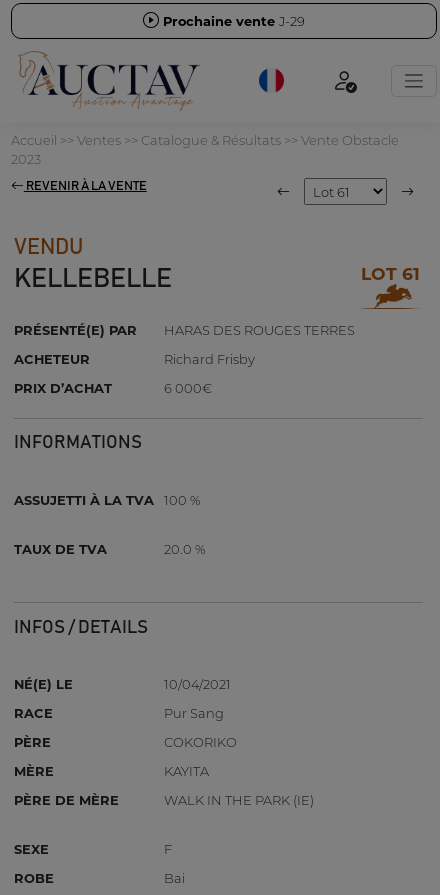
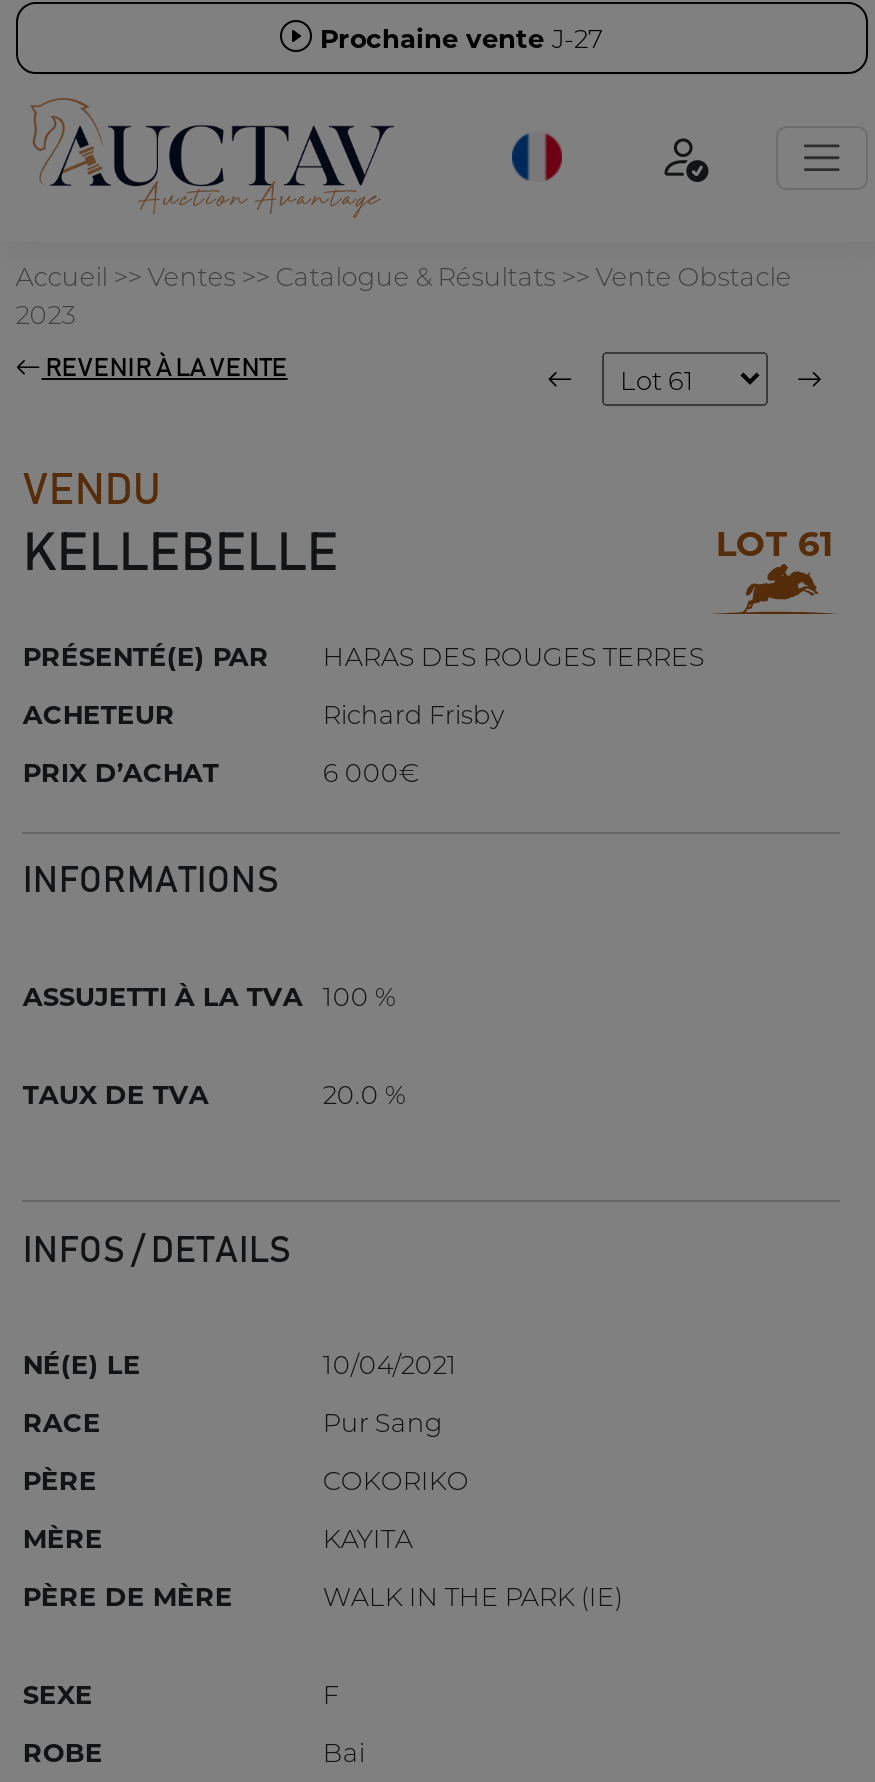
[163,13,305,29] Prochaine vente J-29 -> [320,22,604,54] Prochaine vente J-27

